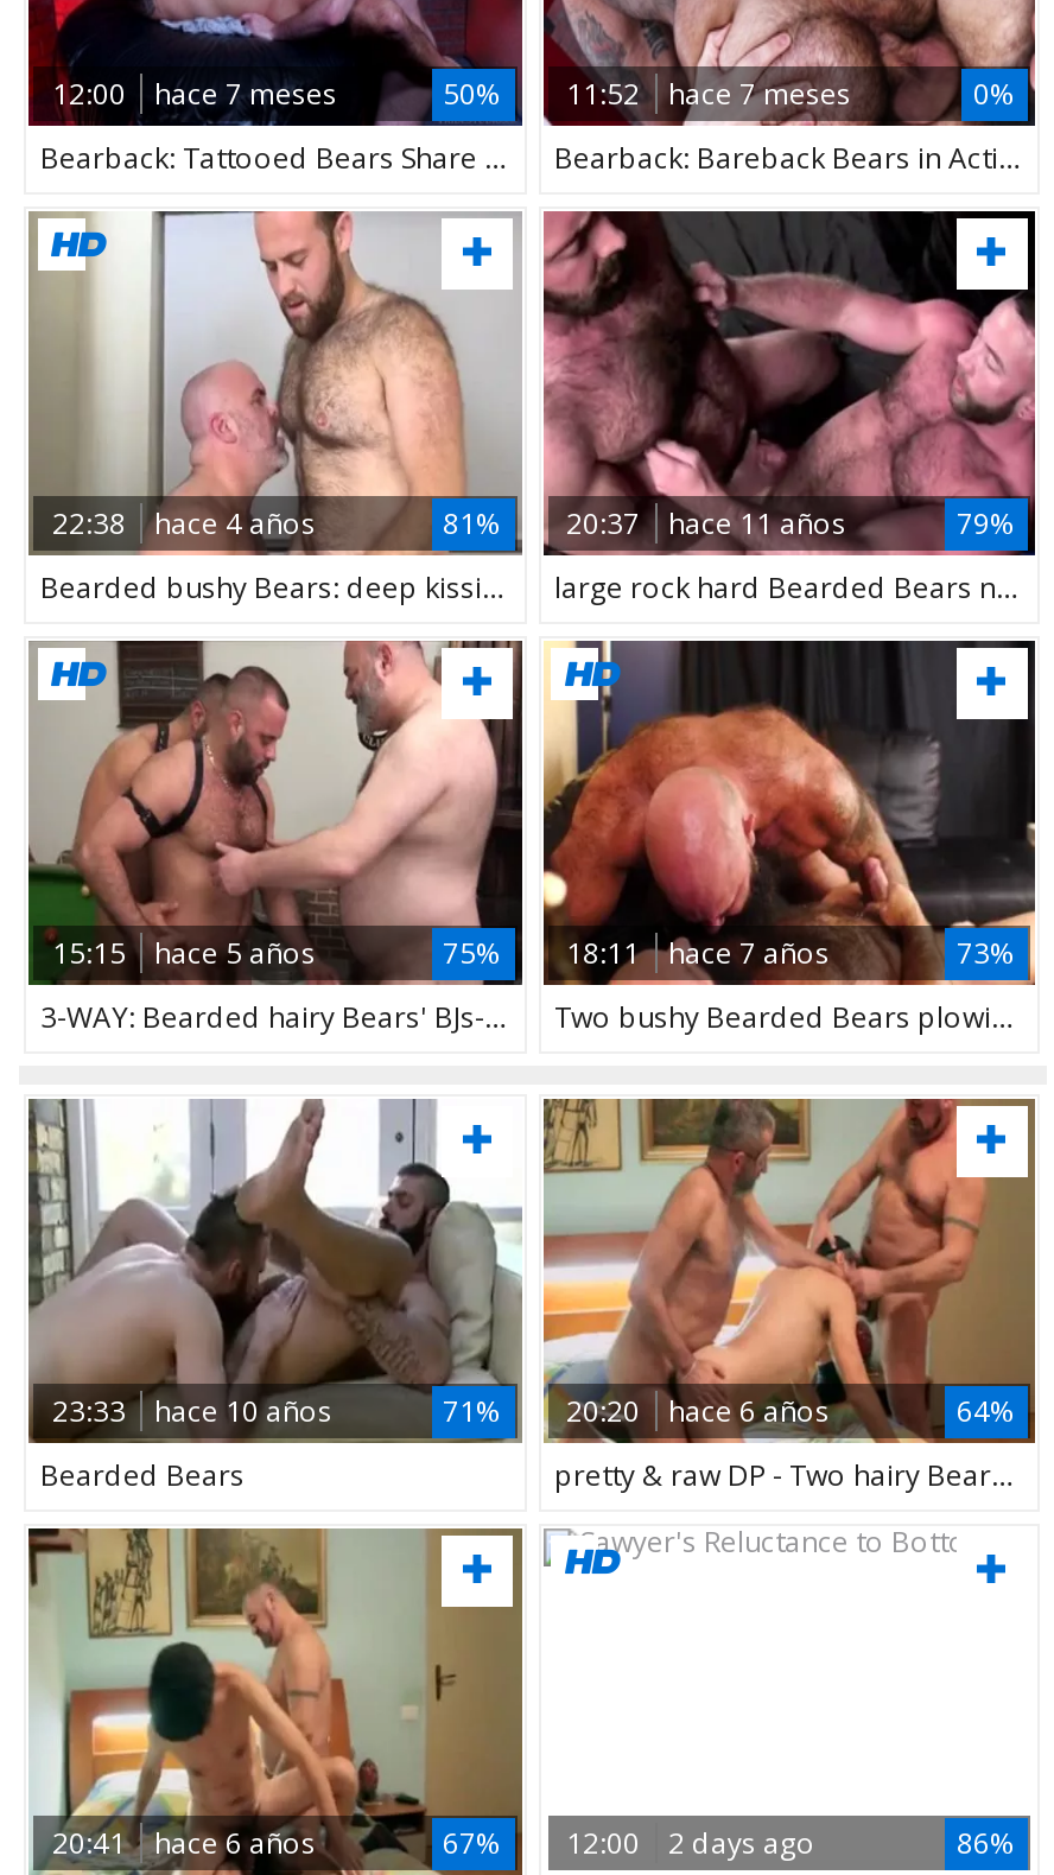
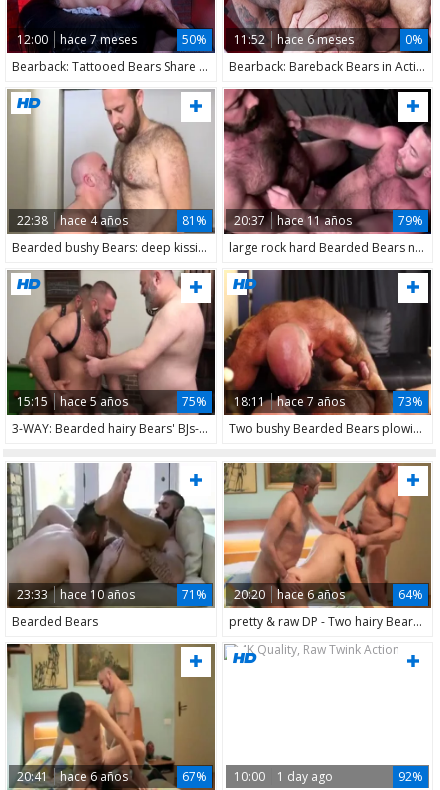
[443,72,851,113] 50% 11:52 hace 7 meses -> [181,30,353,47] 50% 11:52 hace 6 meses
[566,1822,1016,1862] 12:00 | 2 days ago | 86% -> [233,767,423,784] 10:00 | 1 day ago | 92%

